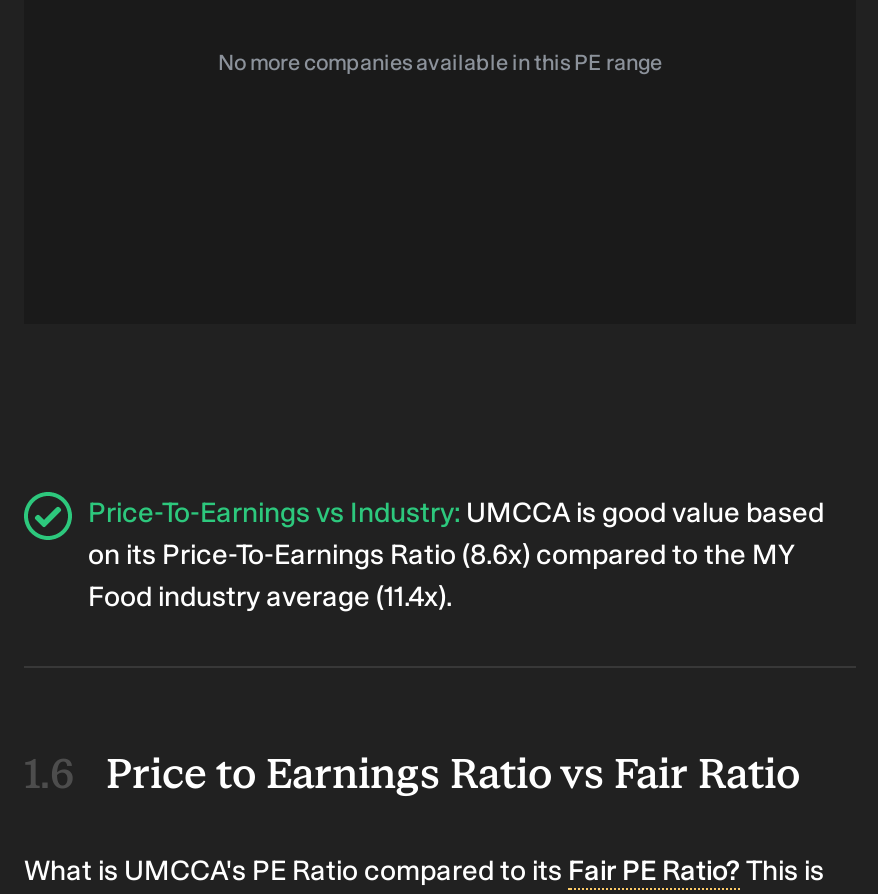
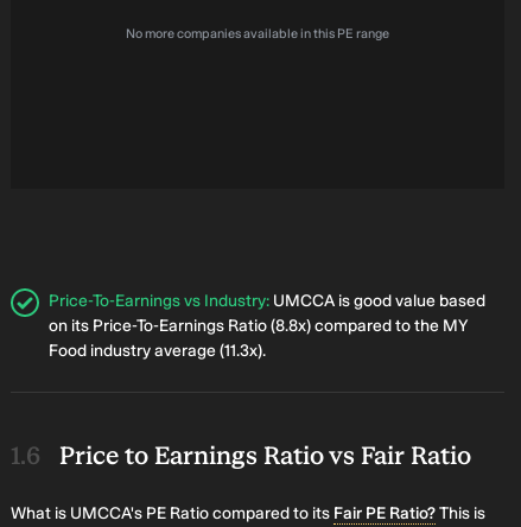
[88,538,794,572] on its Price-To-Earnings Ratio (8.6x) compared to the MY -> [49,316,468,336] on its Price-To-Earnings Ratio (8.8x) compared to the MY
[88,580,452,614] Food industry average (11.4x). -> [49,341,266,361] Food industry average (11.3x).

